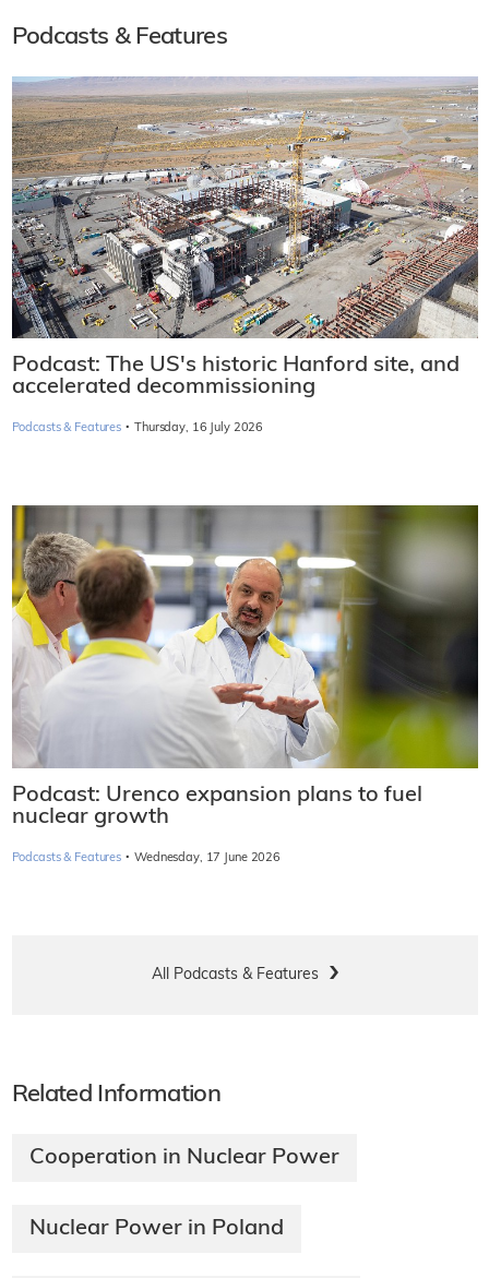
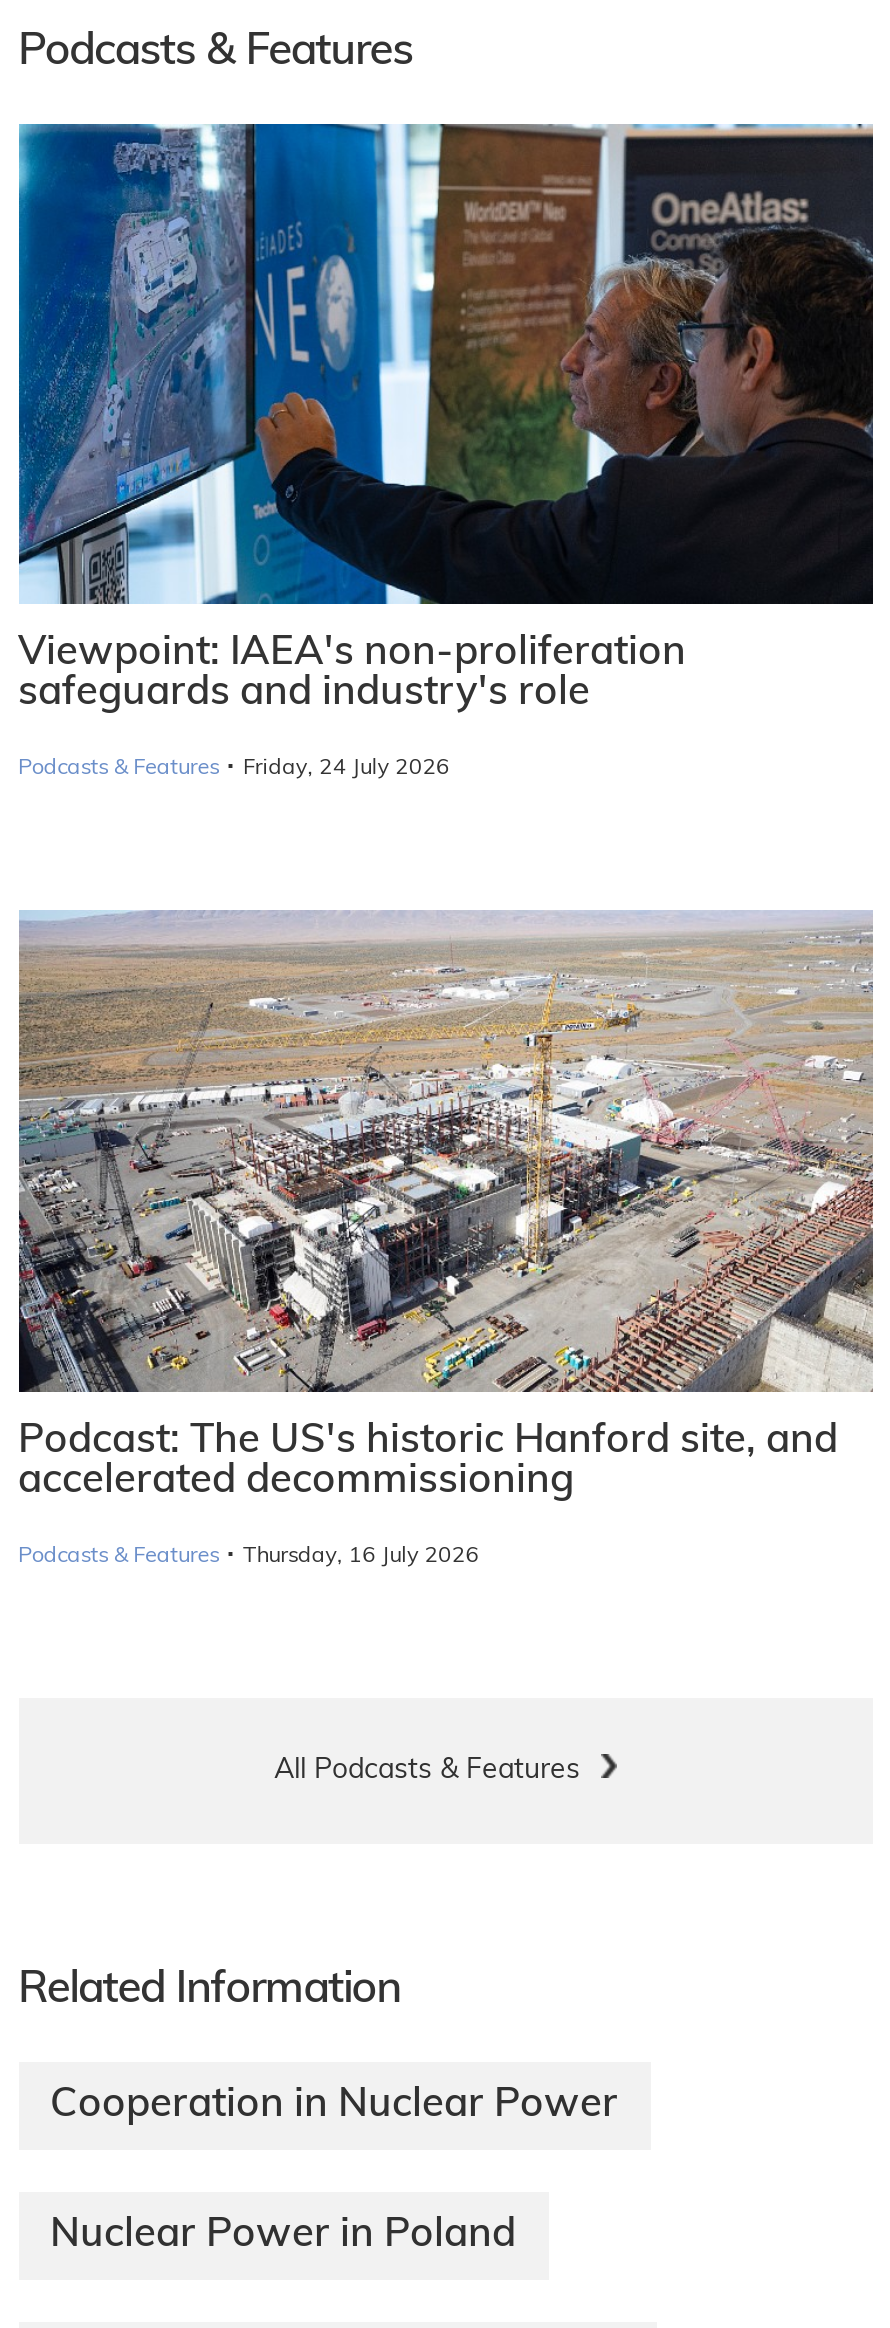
none -> [17,122,875,783] [image] | Viewpoint: IAEA's non-proliferation | safeguards and industry's role | Podcasts & Features · Friday, 24 July 2026
moved [10,75,480,436] -> [15,908,877,1570]: [image] | Podcast: The US's historic Hanford site, and | accelerated decommissioning | Podcasts & Features · Thursday, 16 July 2026
[11,504,479,865] [image] | Podcast: Urenco expansion plans to fuel | nuclear growth | Podcasts & Features · Wednesday, 17 June 2026 -> none

